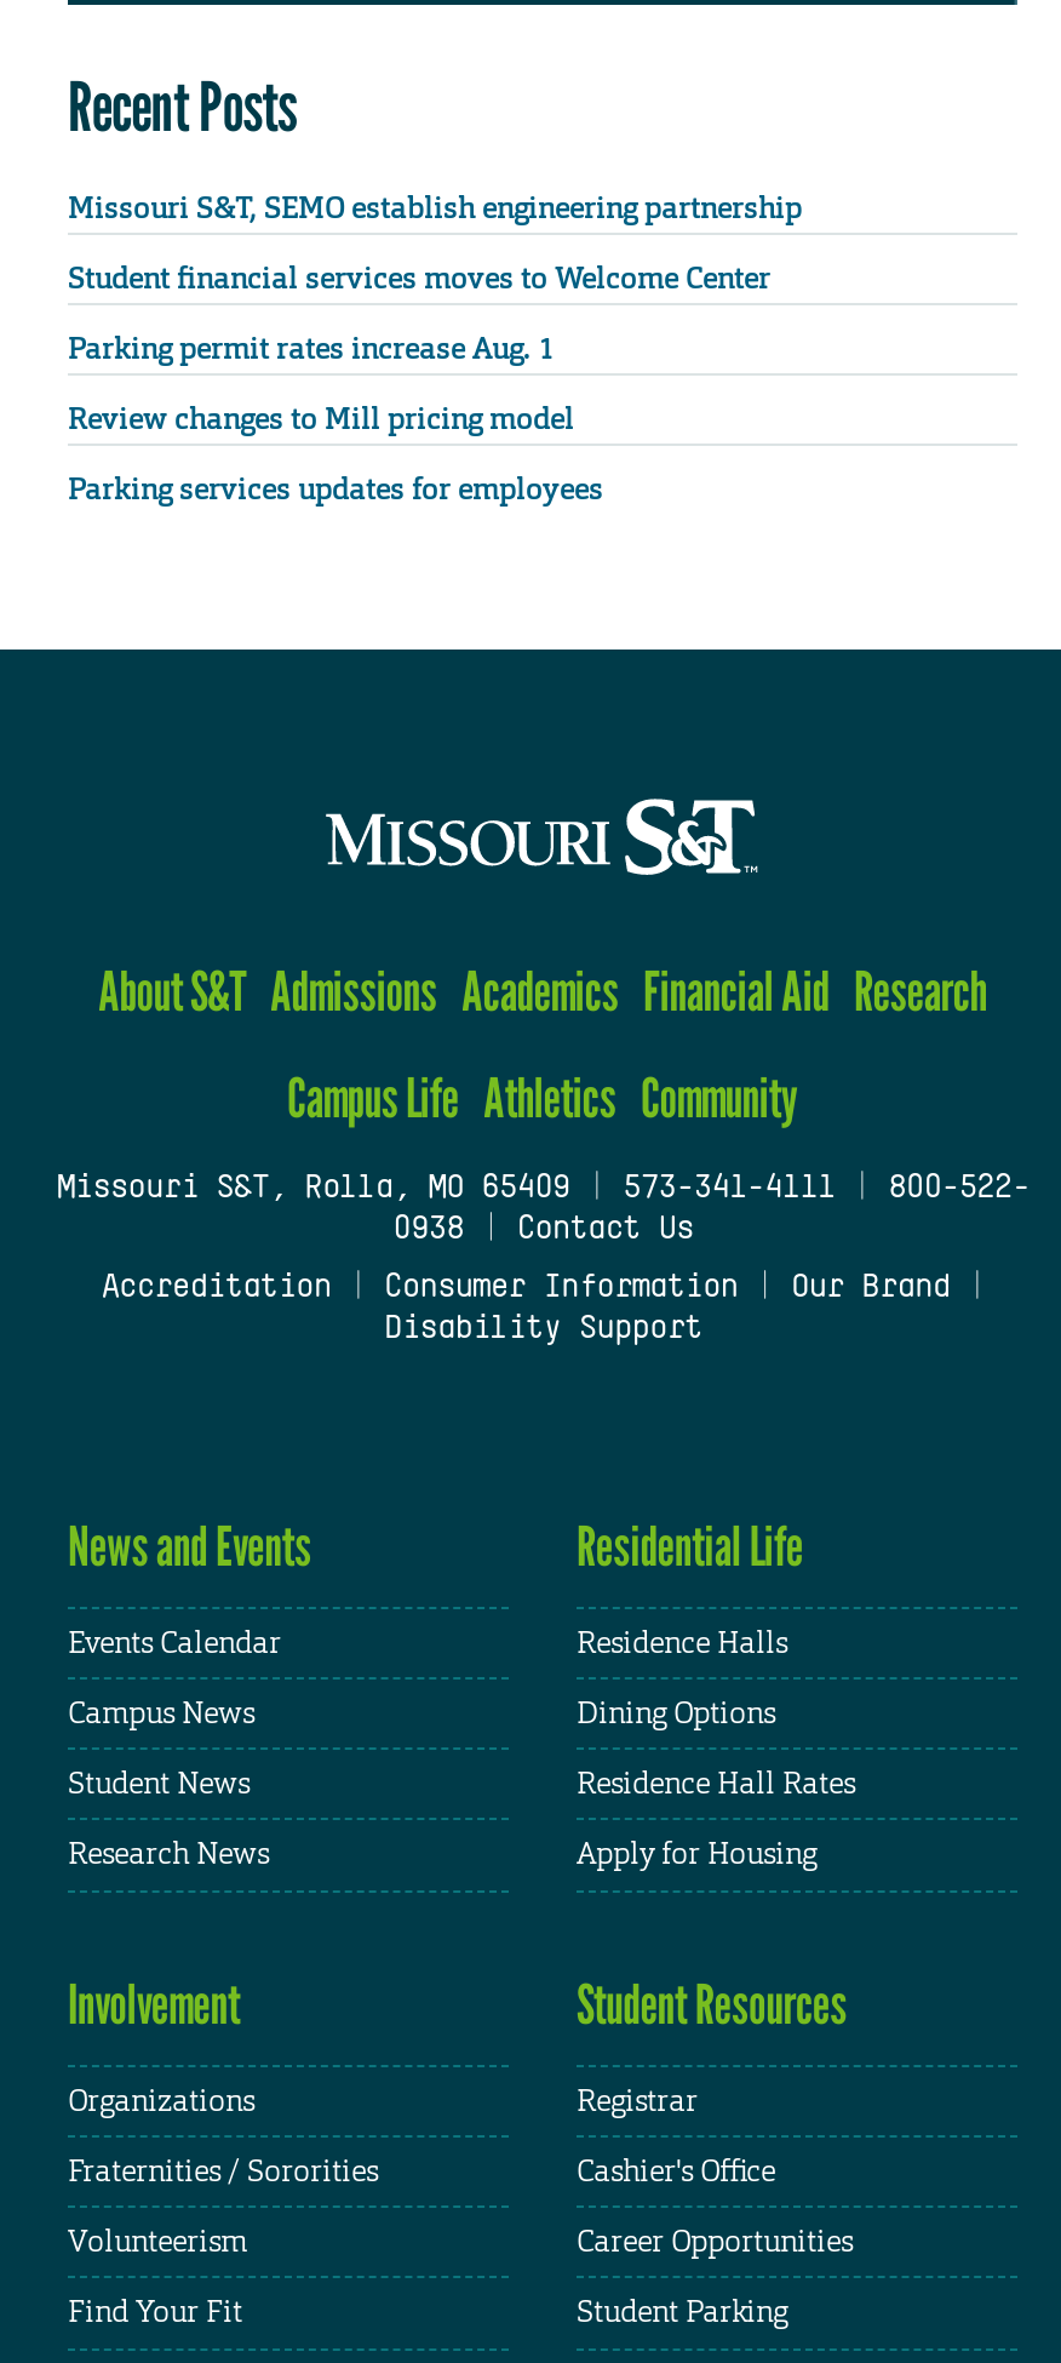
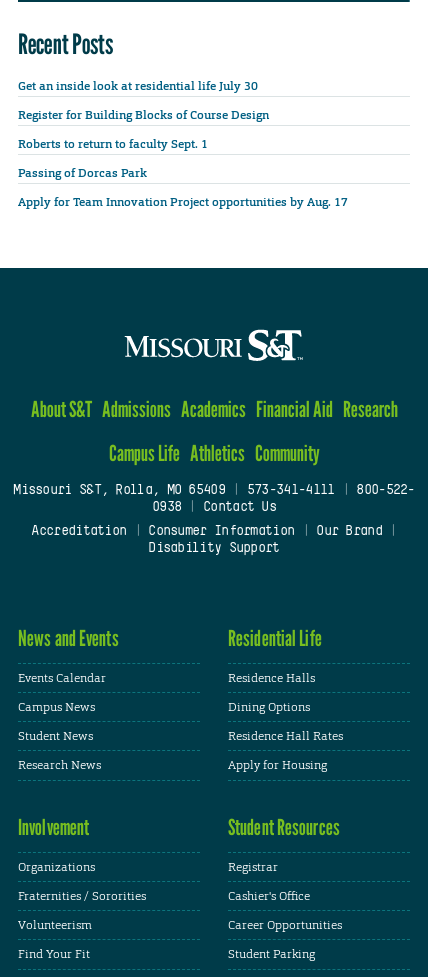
[68,188,802,227] Missouri S&T, SEMO establish engineering partnership -> [18,78,258,94] Get an inside look at residential life July 30
[68,259,770,297] Student financial services moves to Welcome Center -> [18,107,269,123] Register for Building Blocks of Course Design
[68,329,555,368] Parking permit rates increase Aug. 1 -> [18,136,211,152] Roberts to return to faculty Sept. 1
[68,400,574,438] Review changes to Mill pricing model -> [18,165,147,181] Passing of Dorcas Park
[68,470,603,509] Parking services updates for employees -> [18,194,348,210] Apply for Team Innovation Project opportunities by Aug. 17

